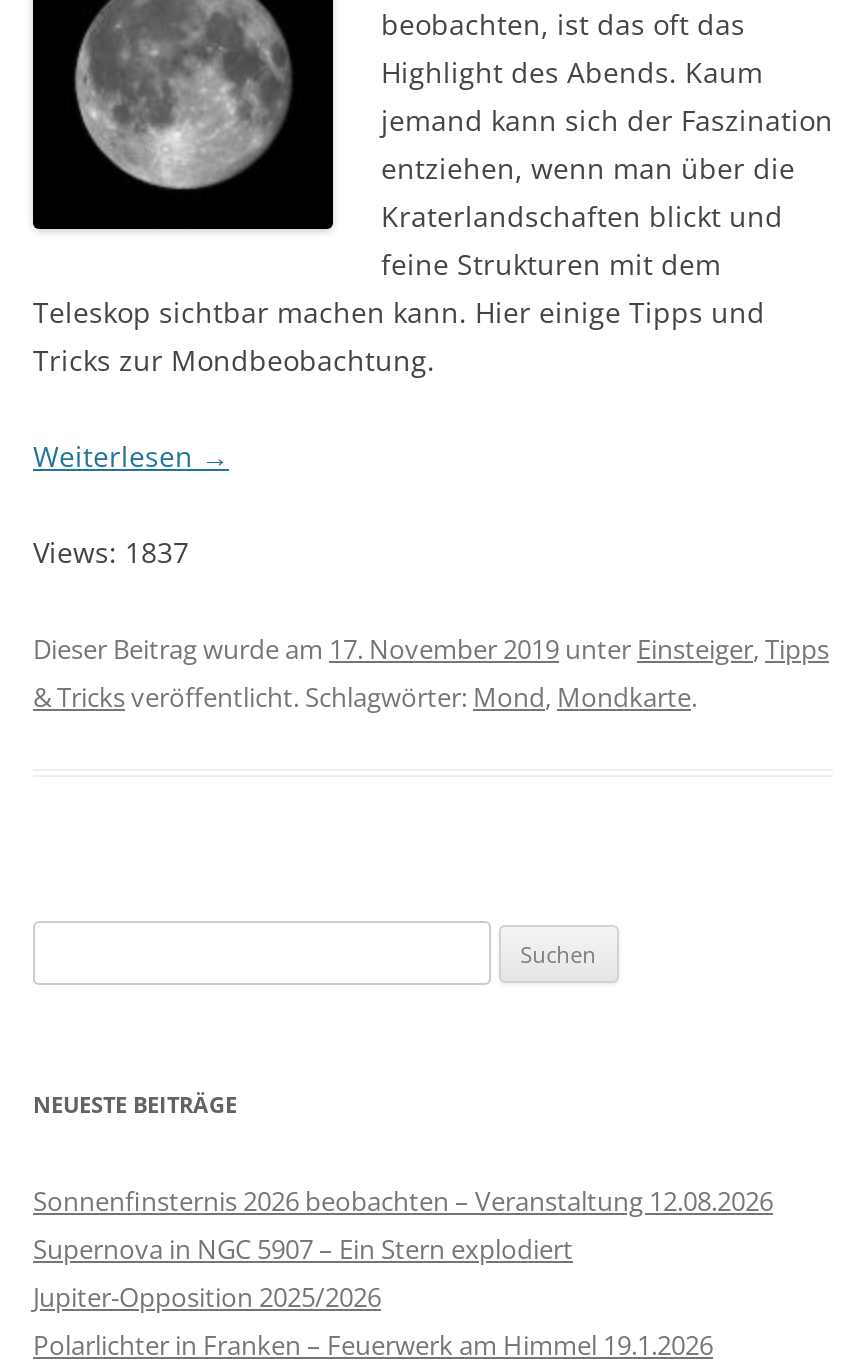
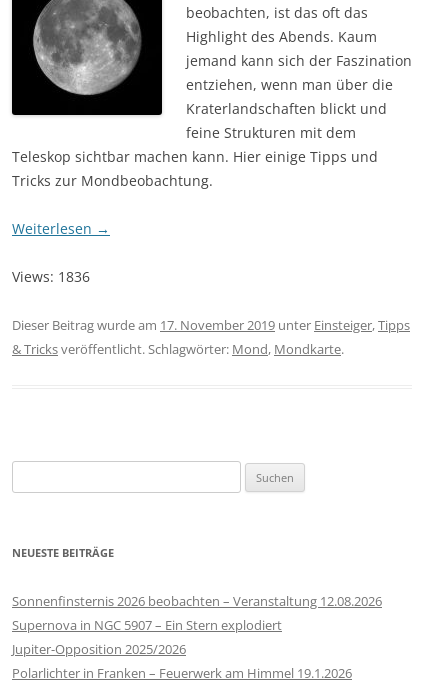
[33,534,189,572] Views: 1837 -> [12,267,90,286] Views: 1836

